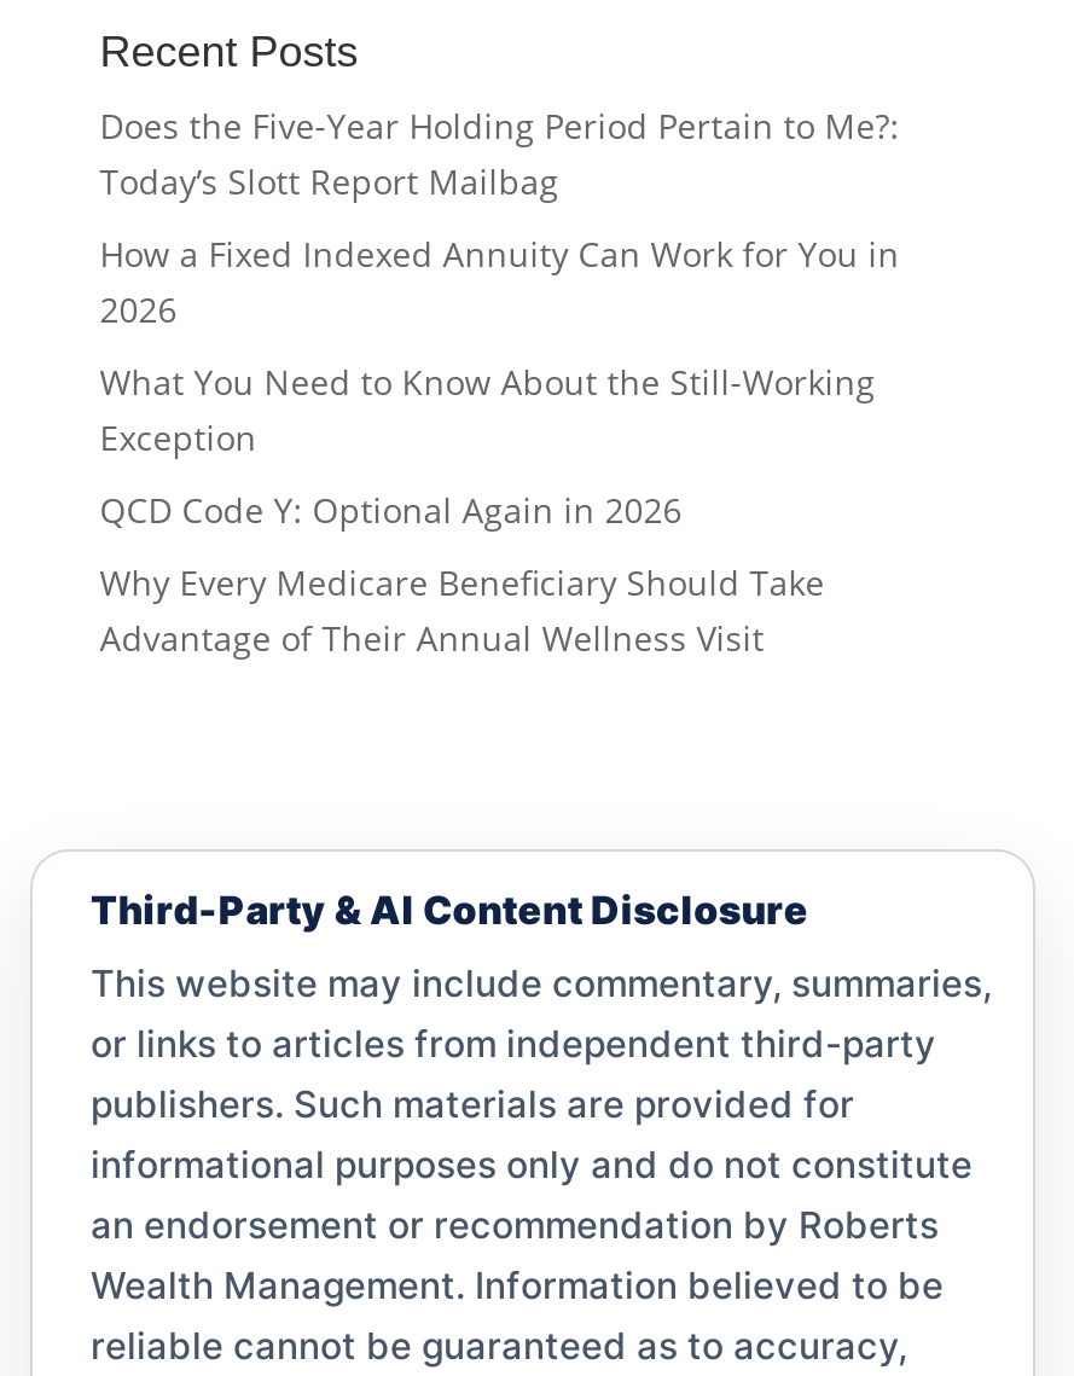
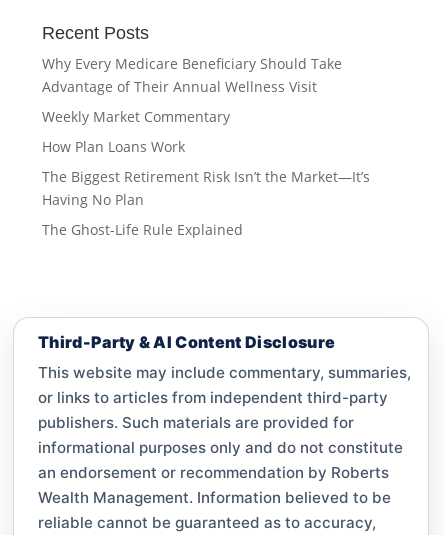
[100,102,900,532] Does the Five-Year Holding Period Pertain to Me?: | Today’s Slott Report Mailbag | How a Fixed Indexed Annuity Can Work for You in | 2026 | What You Need to Know About the Still-Working | Exception | QCD Code Y: Optional Again in 2026 -> none
moved [100,558,825,660] -> [42,54,342,96]: Why Every Medicare Beneficiary Should Take | Advantage of Their Annual Wellness Visit
none -> [42,107,370,239] Weekly Market Commentary | How Plan Loans Work | The Biggest Retirement Risk Isn’t the Market—It’s | Having No Plan | The Ghost-Life Rule Explained

